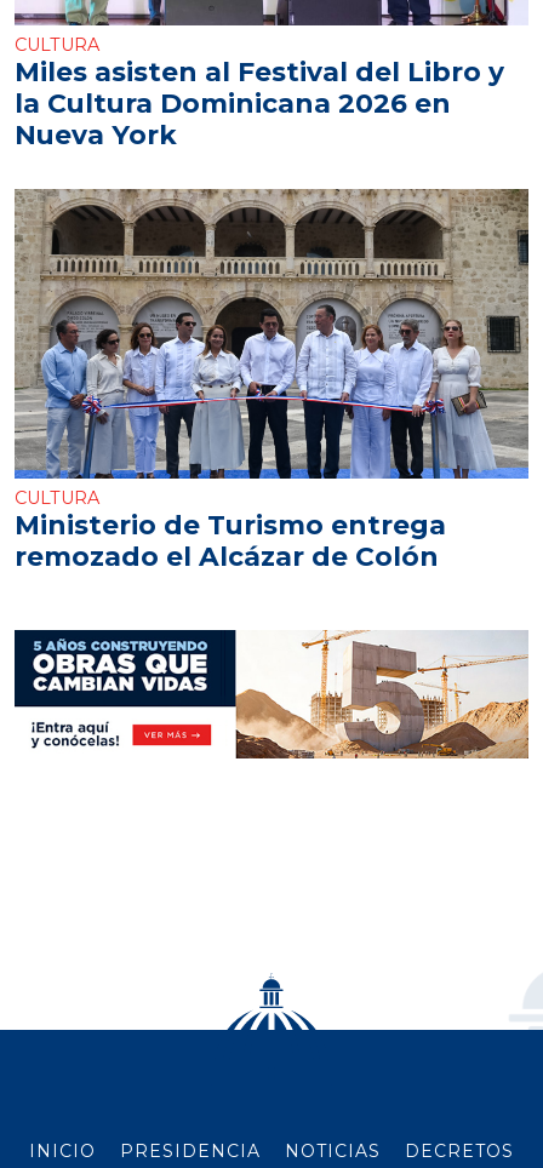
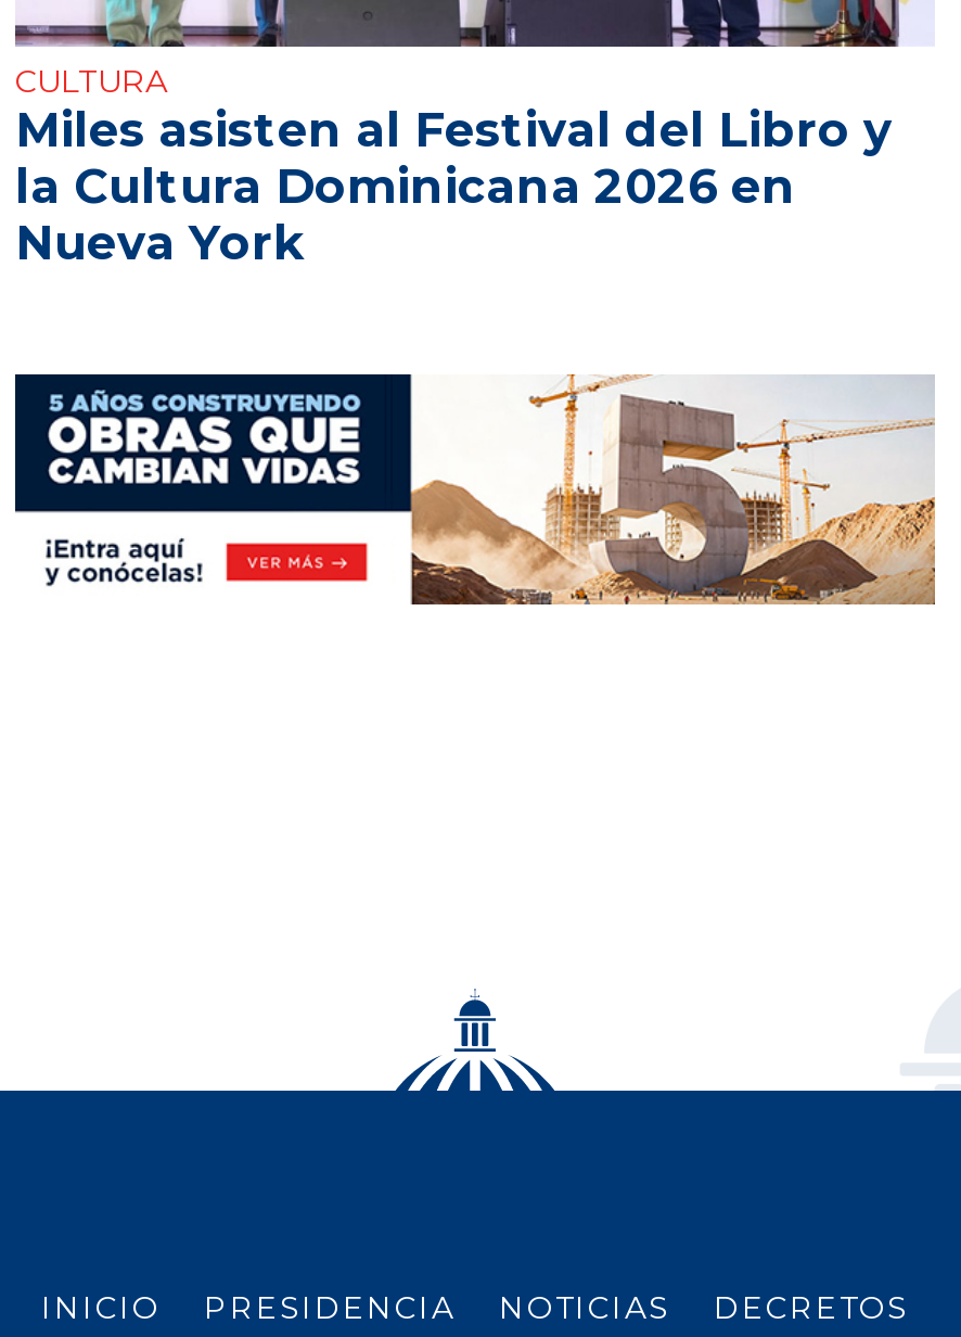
[13,188,530,572] [image] | CULTURA | Ministerio de Turismo entrega | remozado el Alcázar de Colón -> none

